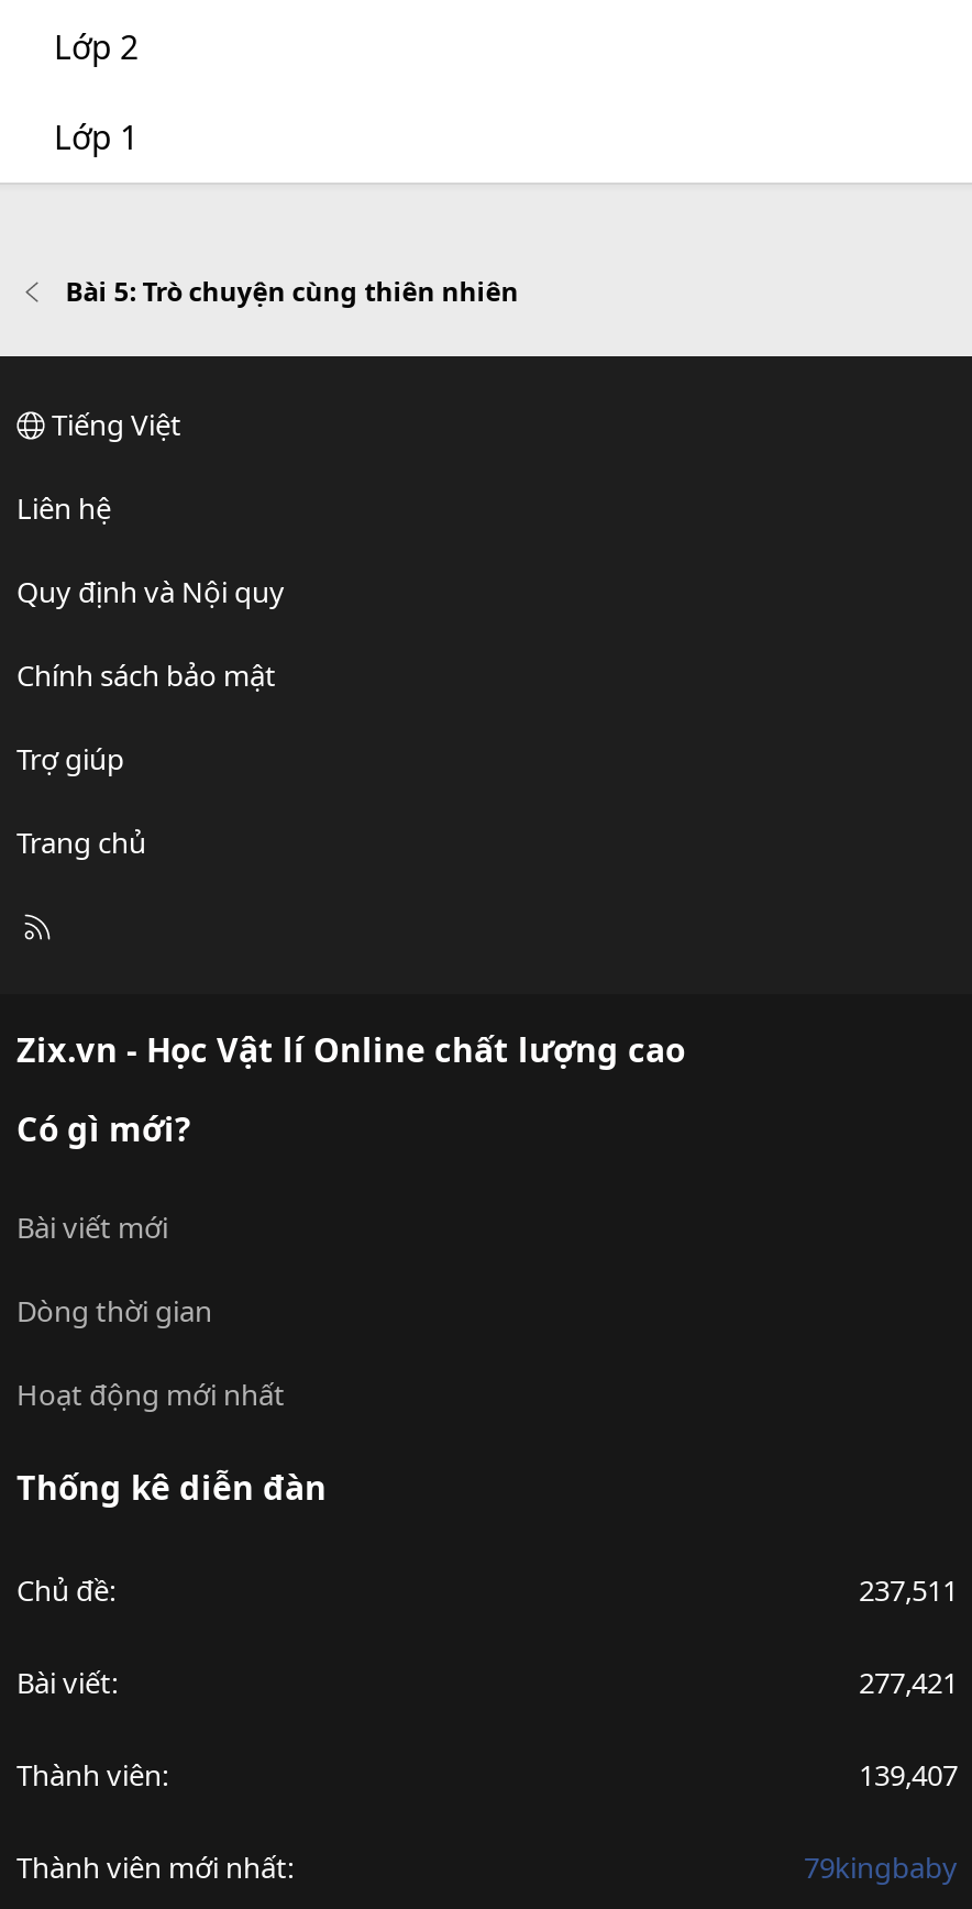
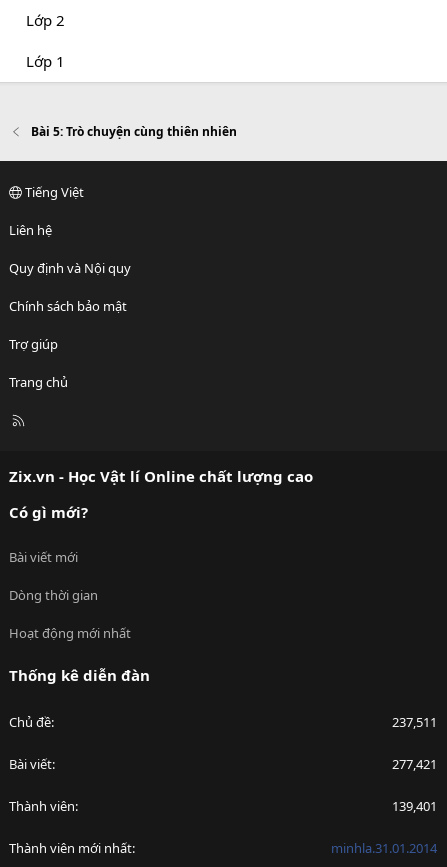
[859,1755,958,1795] 139,407 -> [392,797,437,815] 139,401
[804,1848,958,1887] 79kingbaby -> [331,839,437,857] minhla.31.01.2014

